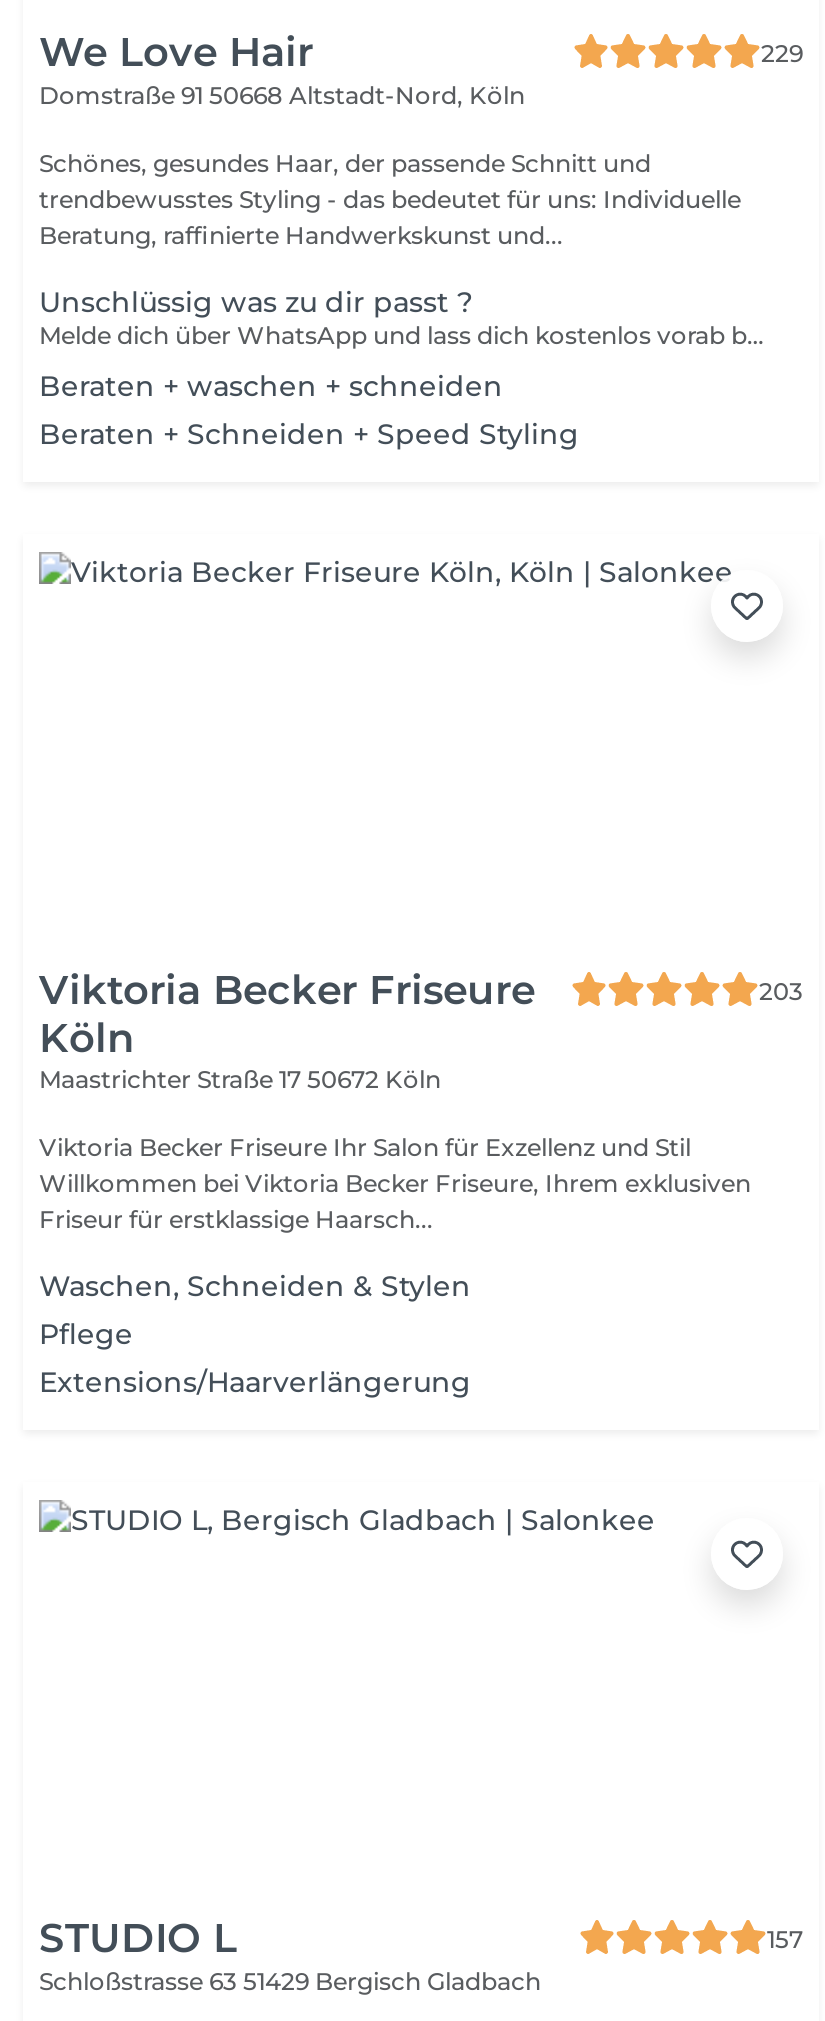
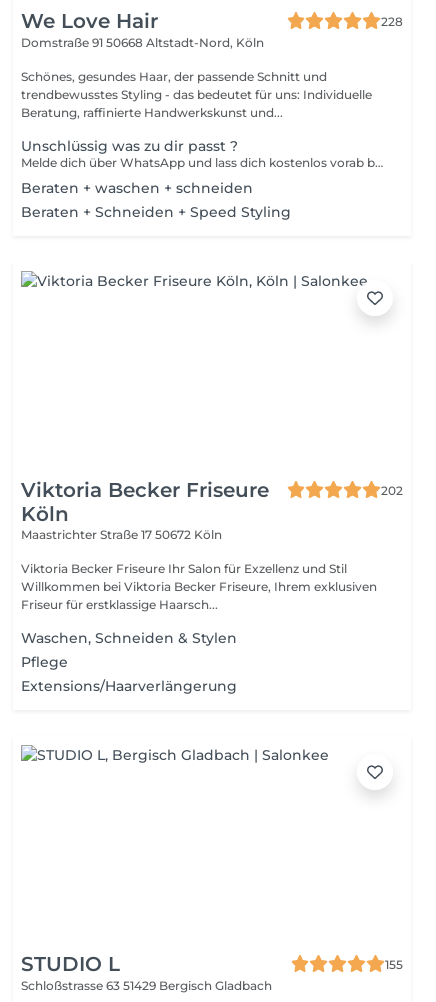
[761,38,803,68] 229 -> [381,14,403,29] 228
[759,976,803,1006] 203 -> [381,483,403,498] 202
[767,1924,803,1954] 157 -> [385,957,403,972] 155

